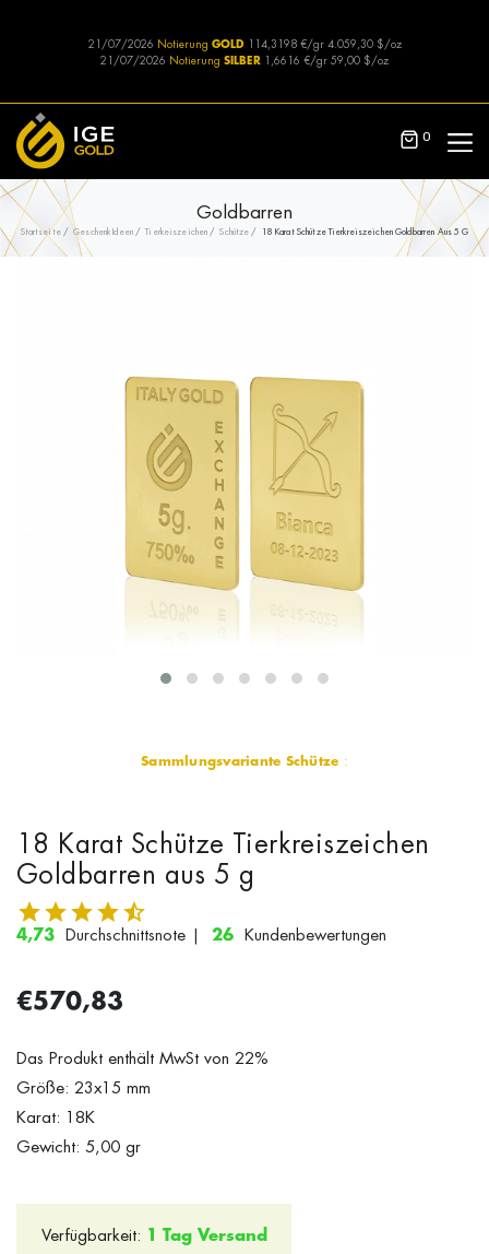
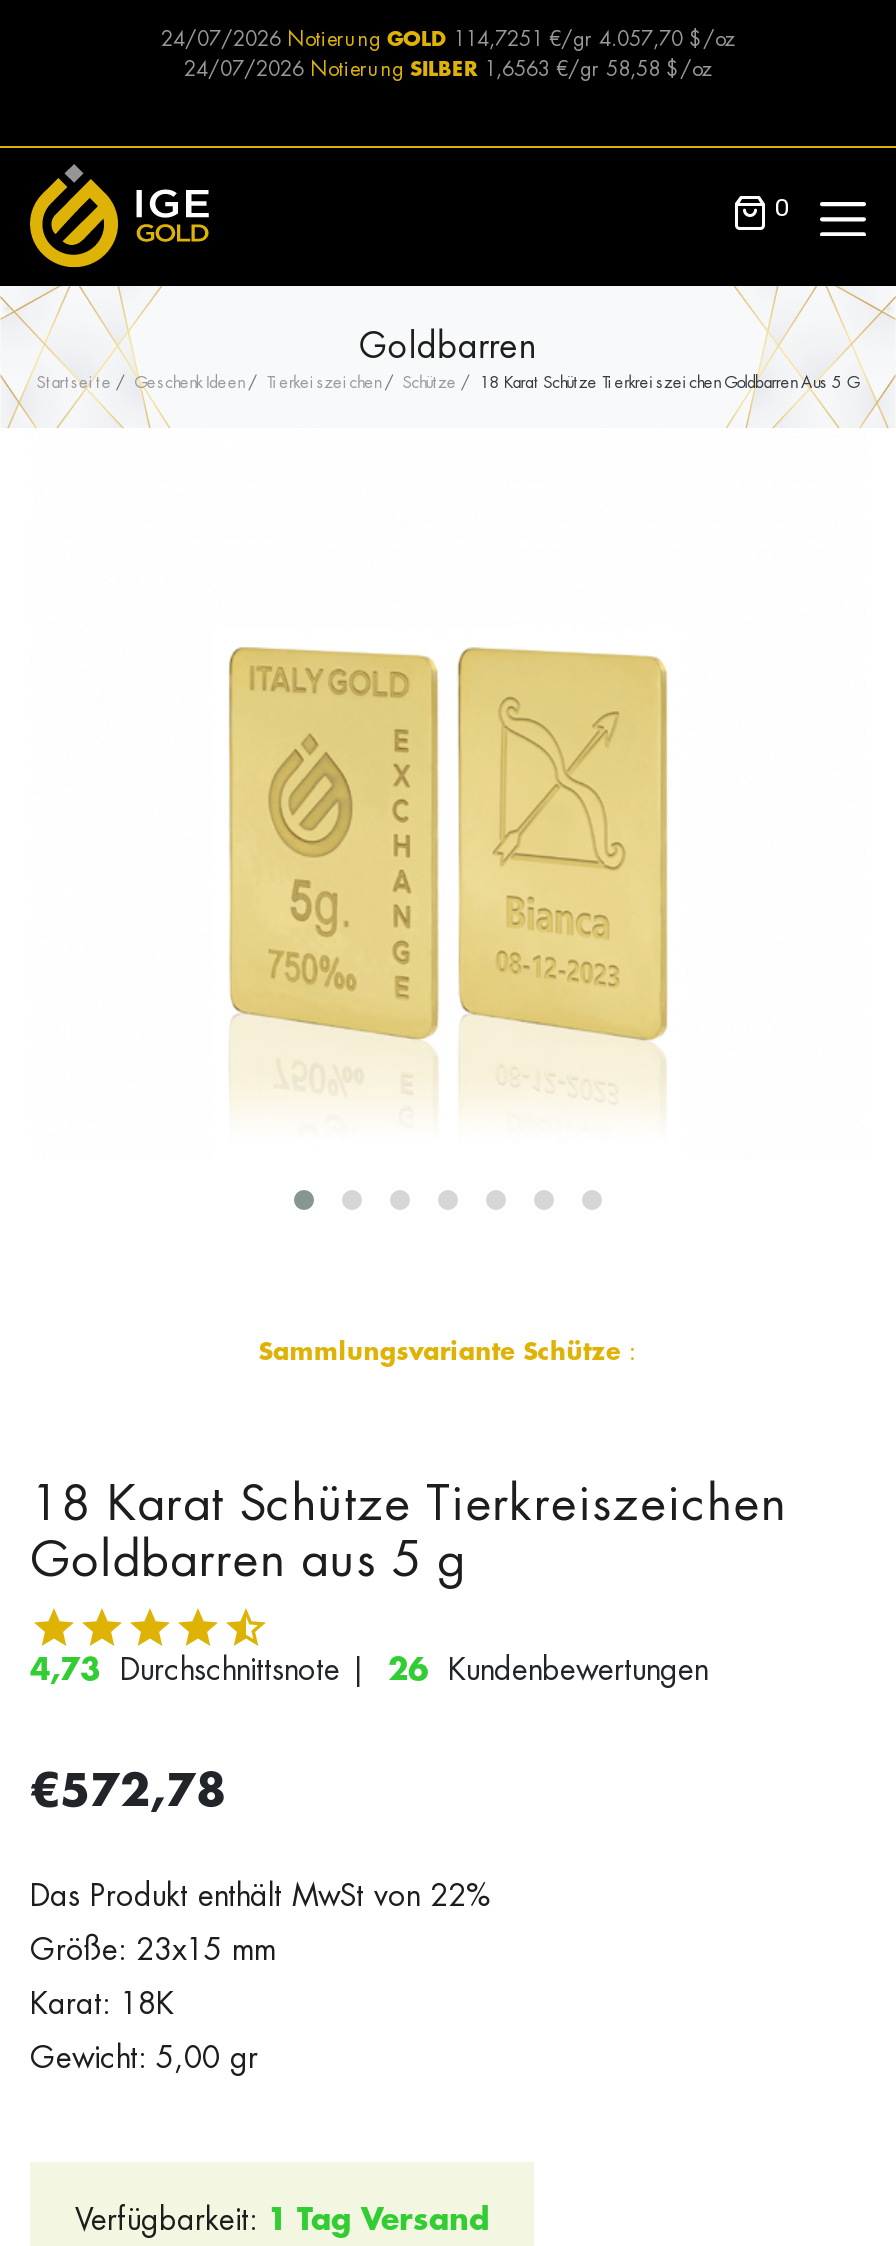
[88,39,401,50] 21/07/2026 Notierung GOLD 114,3198 €/gr 4.059,30 $/oz -> [161,30,735,50] 24/07/2026 Notierung GOLD 114,7251 €/gr 4.057,70 $/oz
[100,56,389,67] 21/07/2026 Notierung SILBER 1,6616 €/gr 59,00 $/oz -> [184,60,712,80] 24/07/2026 Notierung SILBER 1,6563 €/gr 58,58 $/oz
[16,990,123,1014] €570,83 -> [30,1770,226,1814] €572,78

